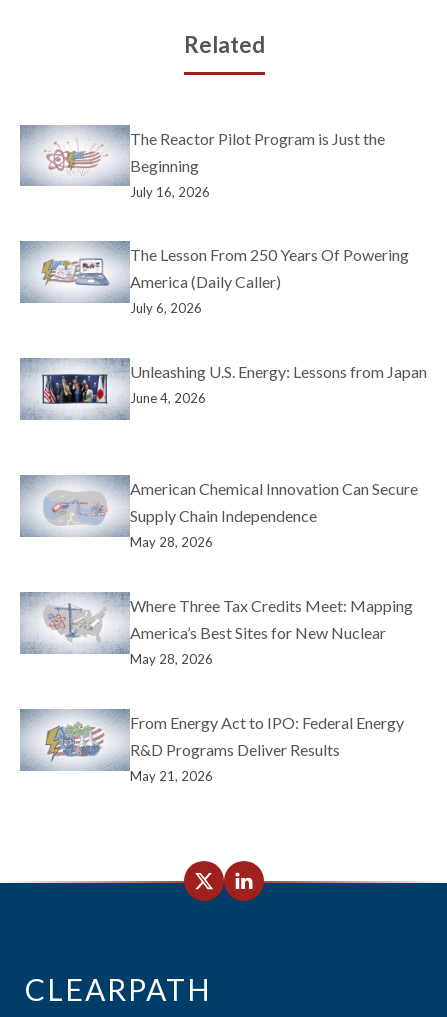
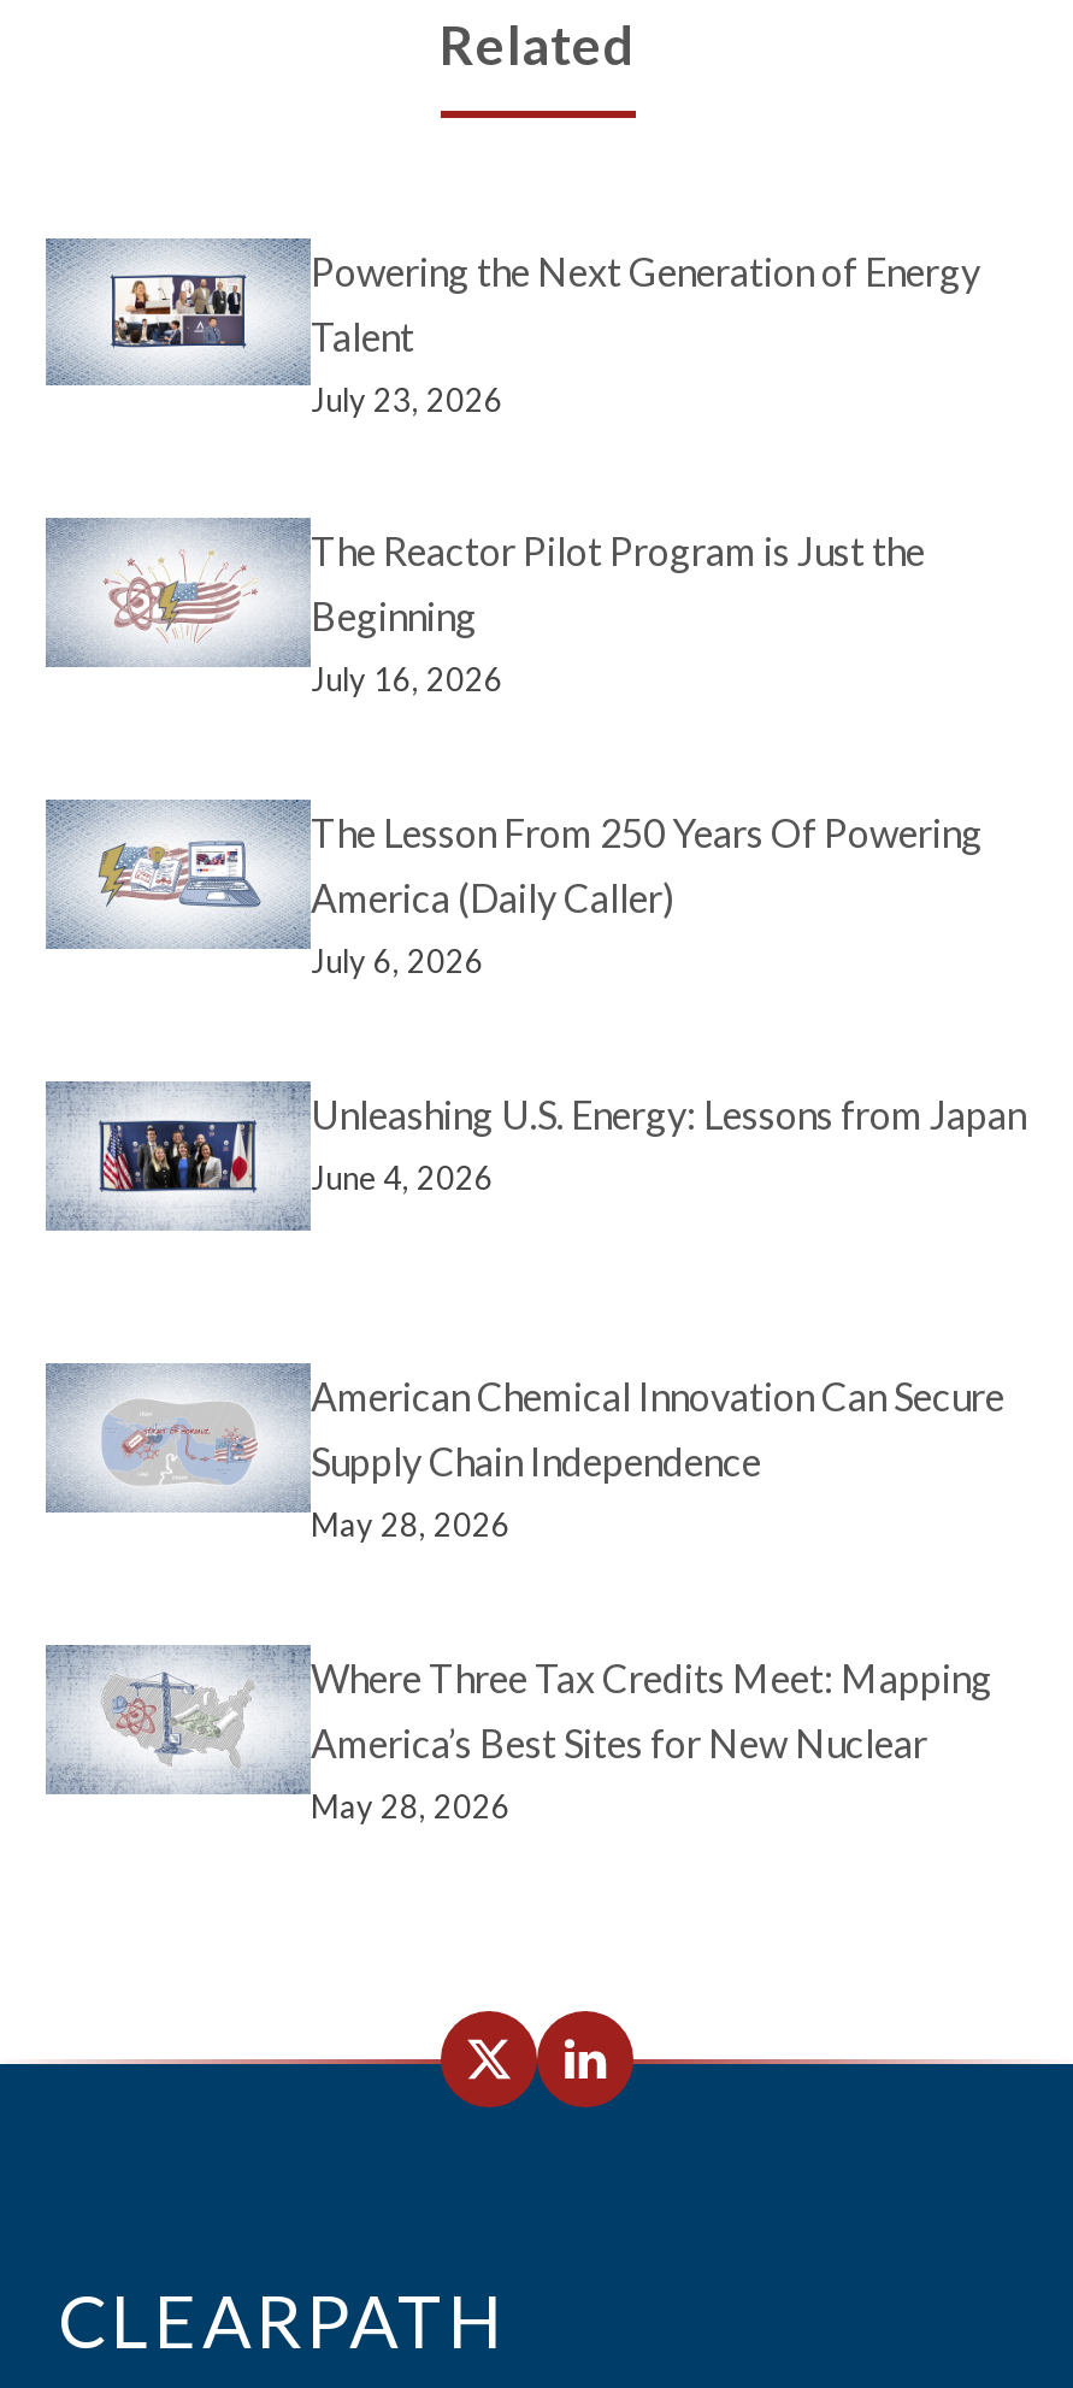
none -> [108,247,980,418] [image] | Powering the Next Generation of Energy | Talent | July 23, 2026
moved [19,123,427,667] -> [43,515,1026,1825]: [image] | The Reactor Pilot Program is Just the | Beginning | ... | America’s Best Sites for New Nuclear | May 28, 2026
[45,713,404,784] [image] | From Energy Act to IPO: Federal Energy | R&D Programs Deliver Results | May 21, 2026 -> none

